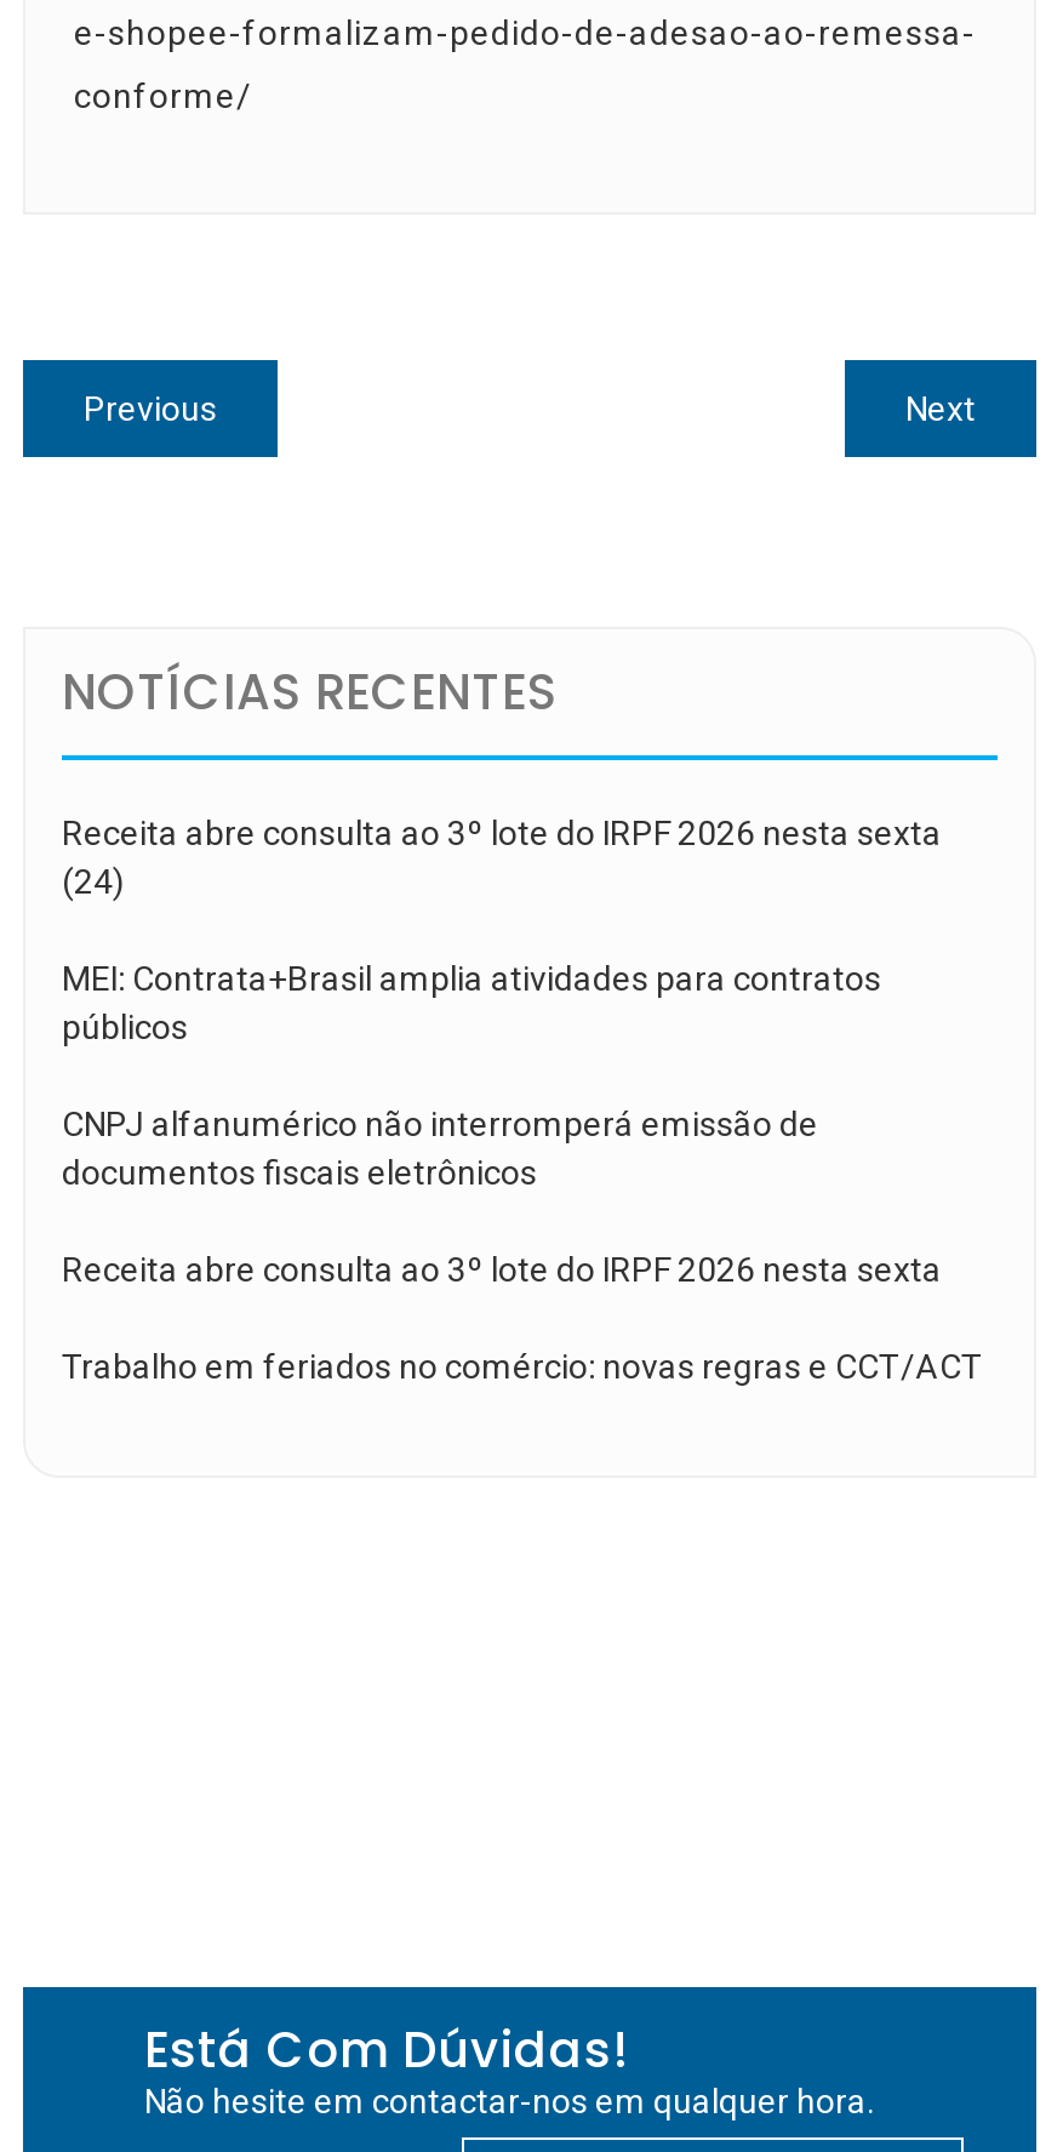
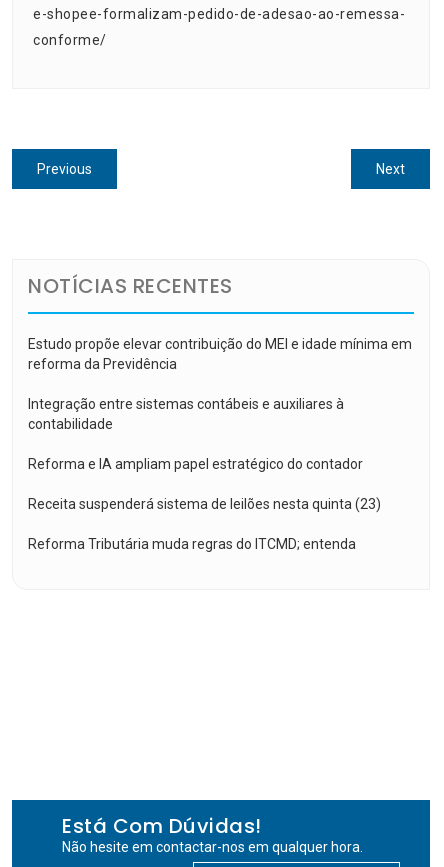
[62,812,942,900] Receita abre consulta ao 3º lote do IRPF 2026 nesta sexta | (24) -> [28,335,412,371] Estudo propõe elevar contribuição do MEI e idade mínima em | reforma da Previdência
[62,958,881,1045] MEI: Contrata+Brasil amplia atividades para contratos | públicos -> [28,395,344,431] Integração entre sistemas contábeis e auxiliares à | contabilidade
[62,1103,818,1191] CNPJ alfanumérico não interromperá emissão de | documentos fiscais eletrônicos -> [28,455,363,471] Reforma e IA ampliam papel estratégico do contador
[62,1249,942,1288] Receita abre consulta ao 3º lote do IRPF 2026 nesta sexta -> [28,495,381,511] Receita suspenderá sistema de leilões nesta quinta (23)
[62,1346,983,1385] Trabalho em feriados no comércio: novas regras e CCT/ACT -> [28,535,356,551] Reforma Tributária muda regras do ITCMD; entenda

